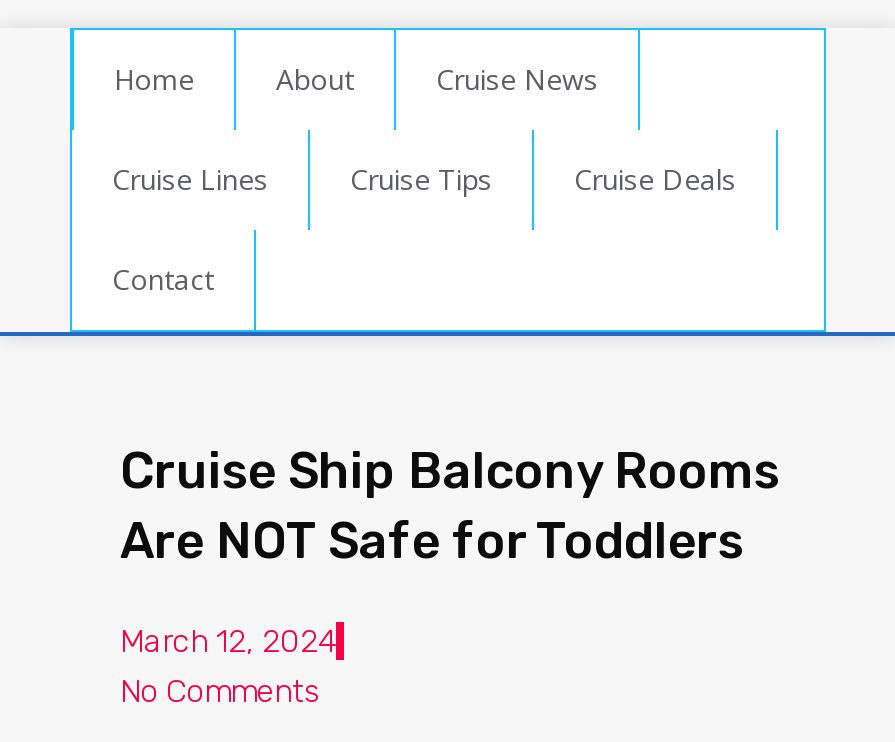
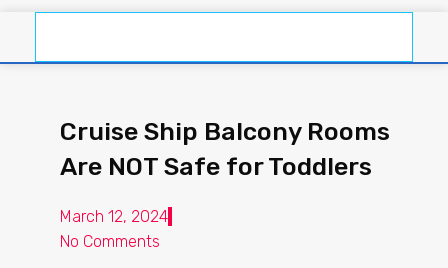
[112,60,736,298] Home | About | Cruise News | Cruise Lines | Cruise Tips | Cruise Deals | Contact -> none

